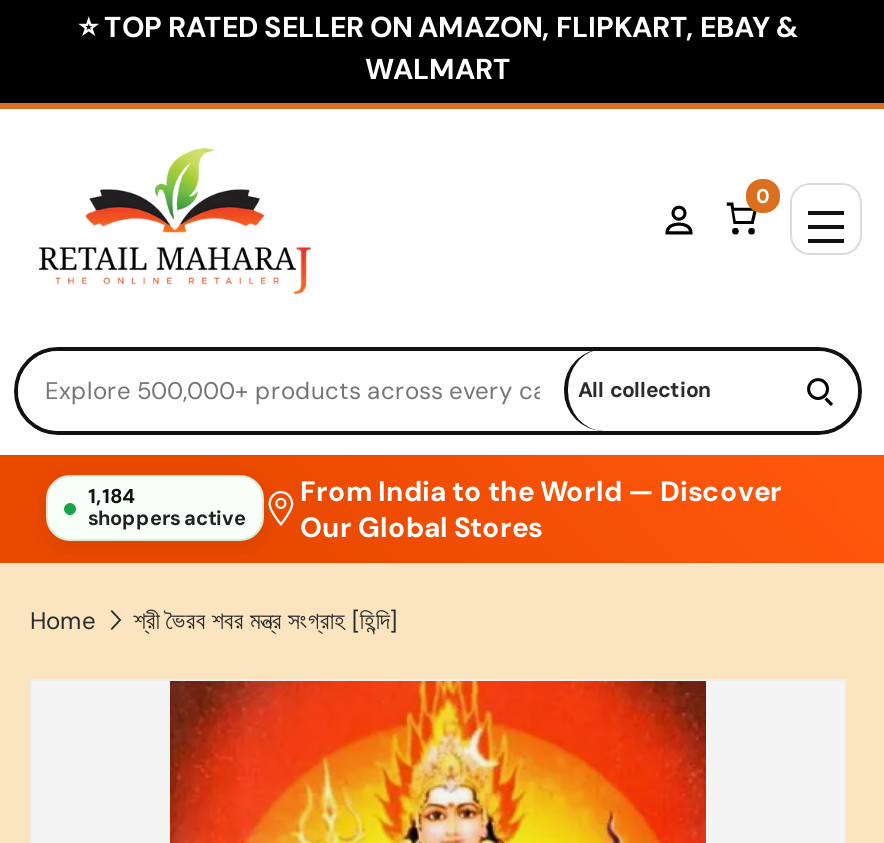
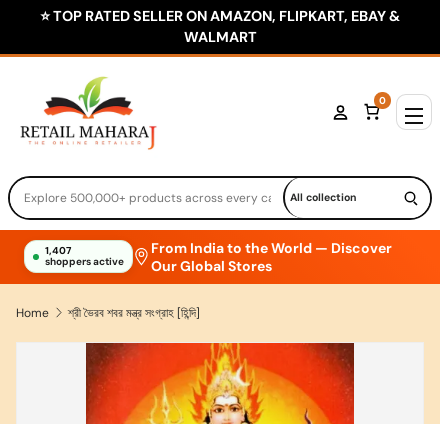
[88,483,136,509] 1,184 -> [45,244,71,257] 1,407

